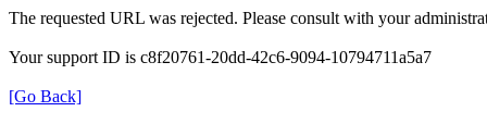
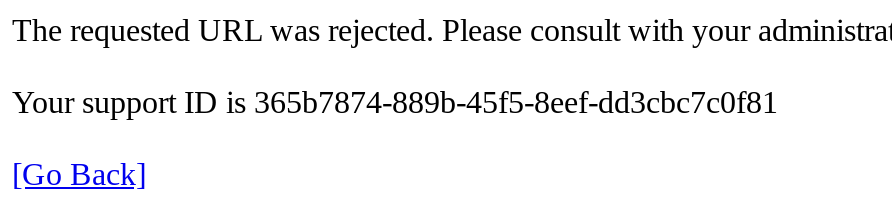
[9,48,432,66] Your support ID is c8f20761-20dd-42c6-9094-10794711a5a7 -> [12,85,778,119] Your support ID is 365b7874-889b-45f5-8eef-dd3cbc7c0f81

